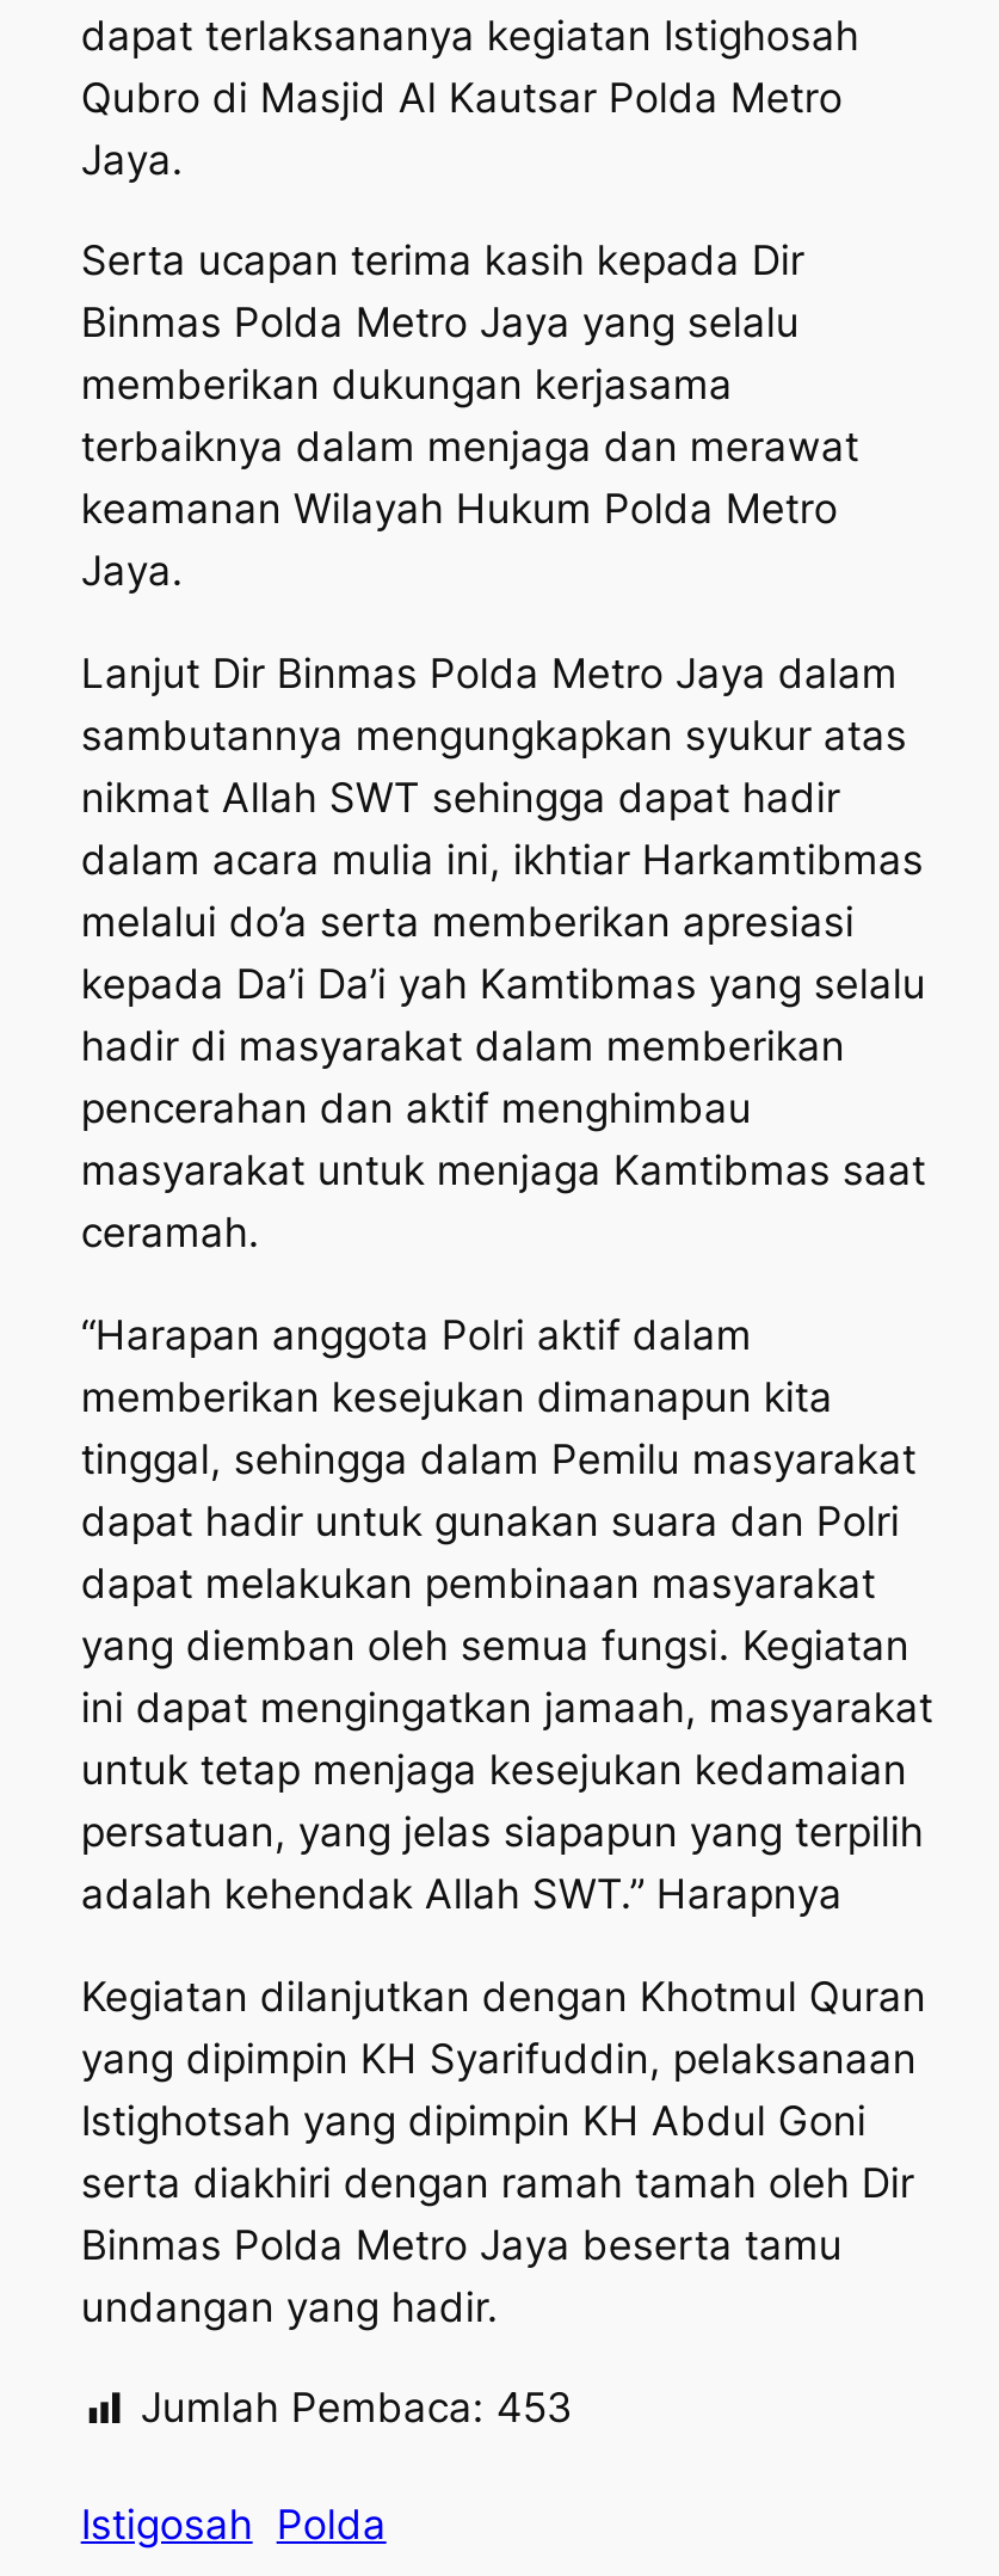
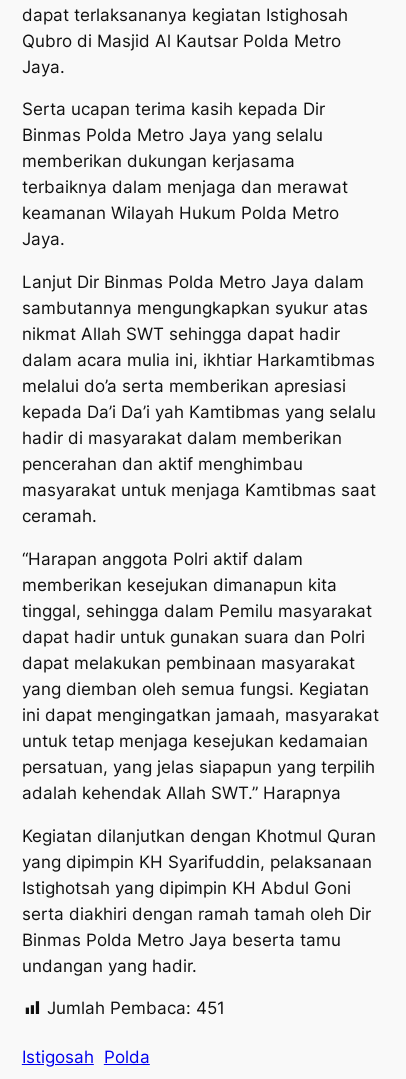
[140,2385,572,2433] Jumlah Pembaca: 453 -> [47,998,225,1018] Jumlah Pembaca: 451

